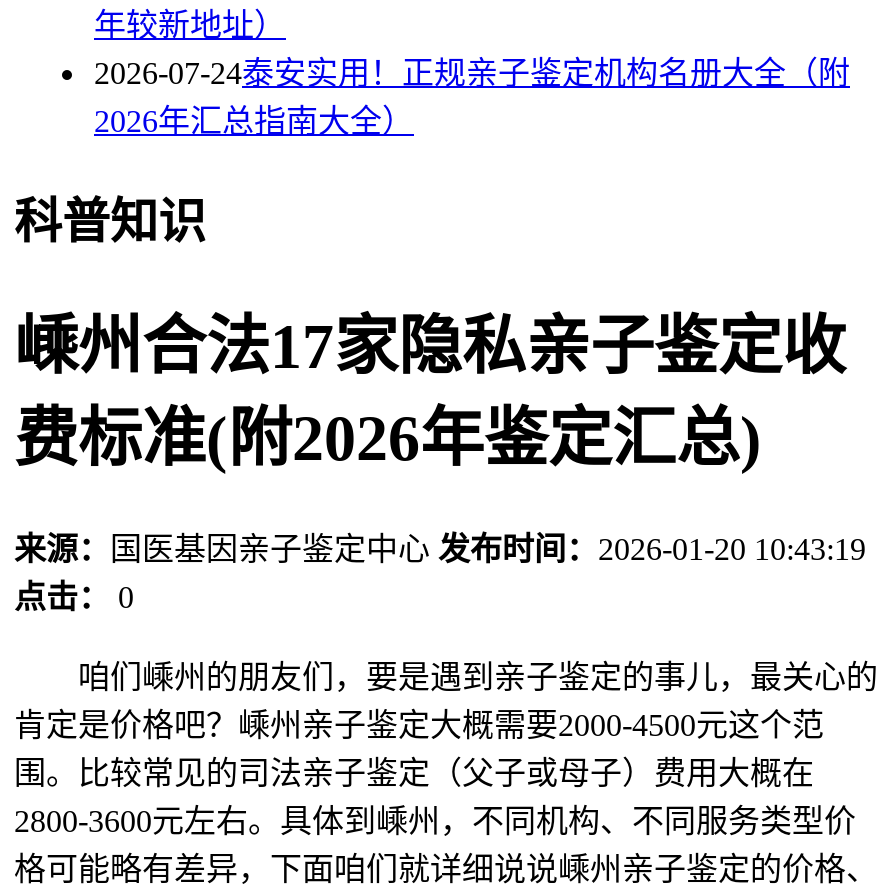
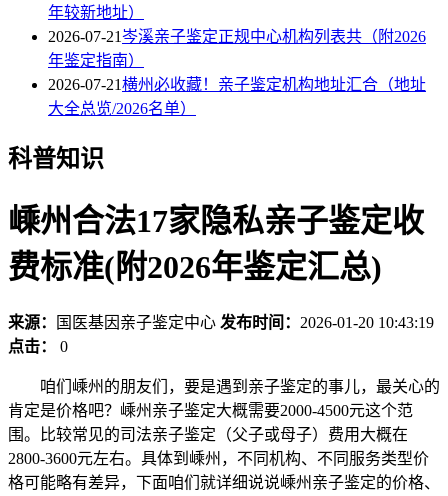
[94,56,850,138] 2026-07-24泰安实用！正规亲子鉴定机构名册大全（附 | 2026年汇总指南大全） -> [48,28,426,117] 2026-07-21岑溪亲子鉴定正规中心机构列表共（附2026 | 年鉴定指南） | 2026-07-21横州必收藏！亲子鉴定机构地址汇合（地址 | 大全总览/2026名单）

